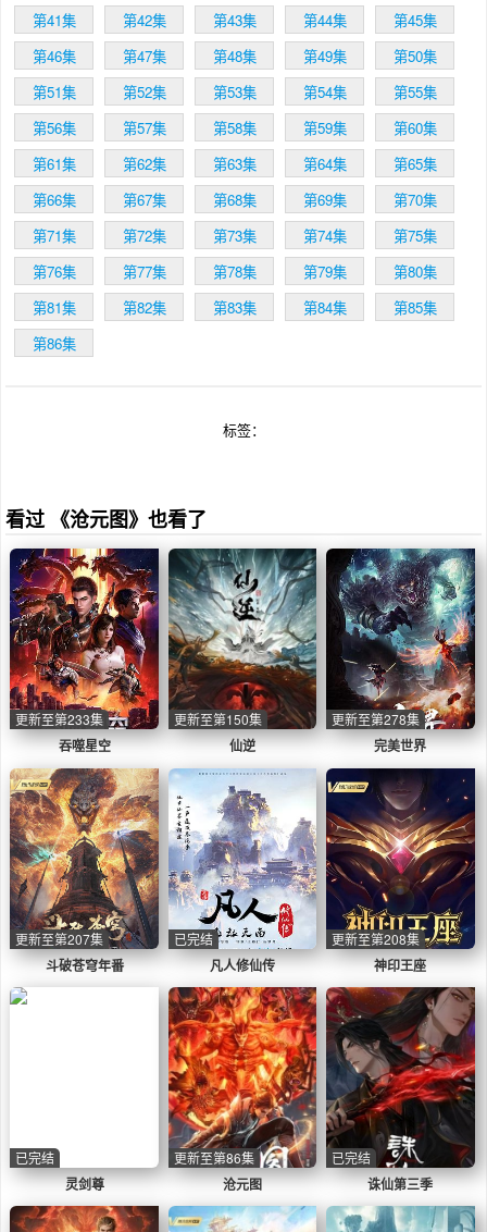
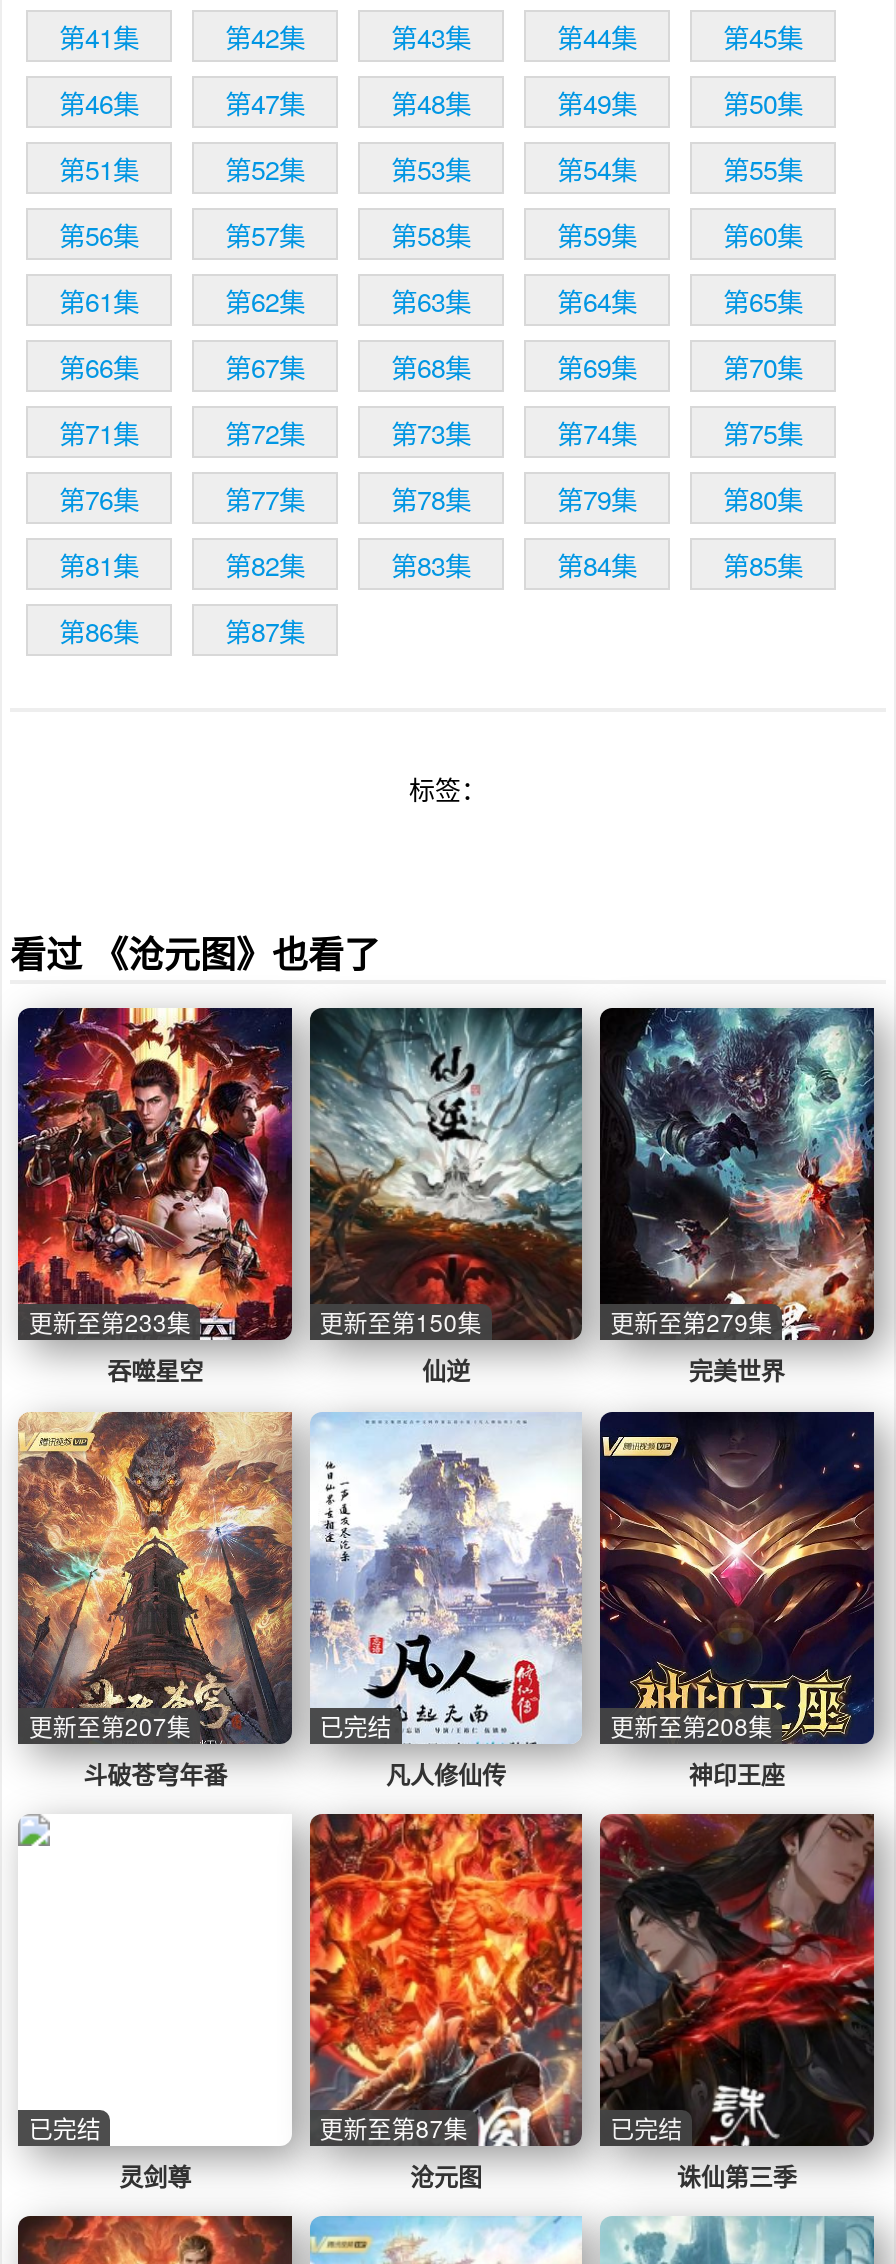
none -> [225,612,305,650] 第87集
[332,710,420,728] 更新至第278集 -> [610,1305,772,1339] 更新至第279集
[174,1148,254,1167] 更新至第86集 -> [320,2110,468,2144] 更新至第87集

